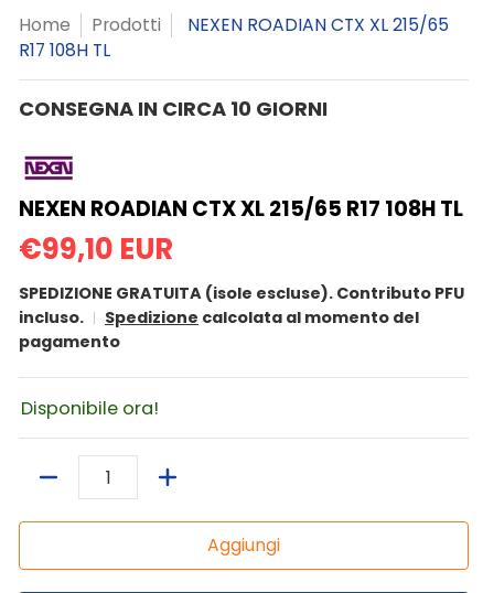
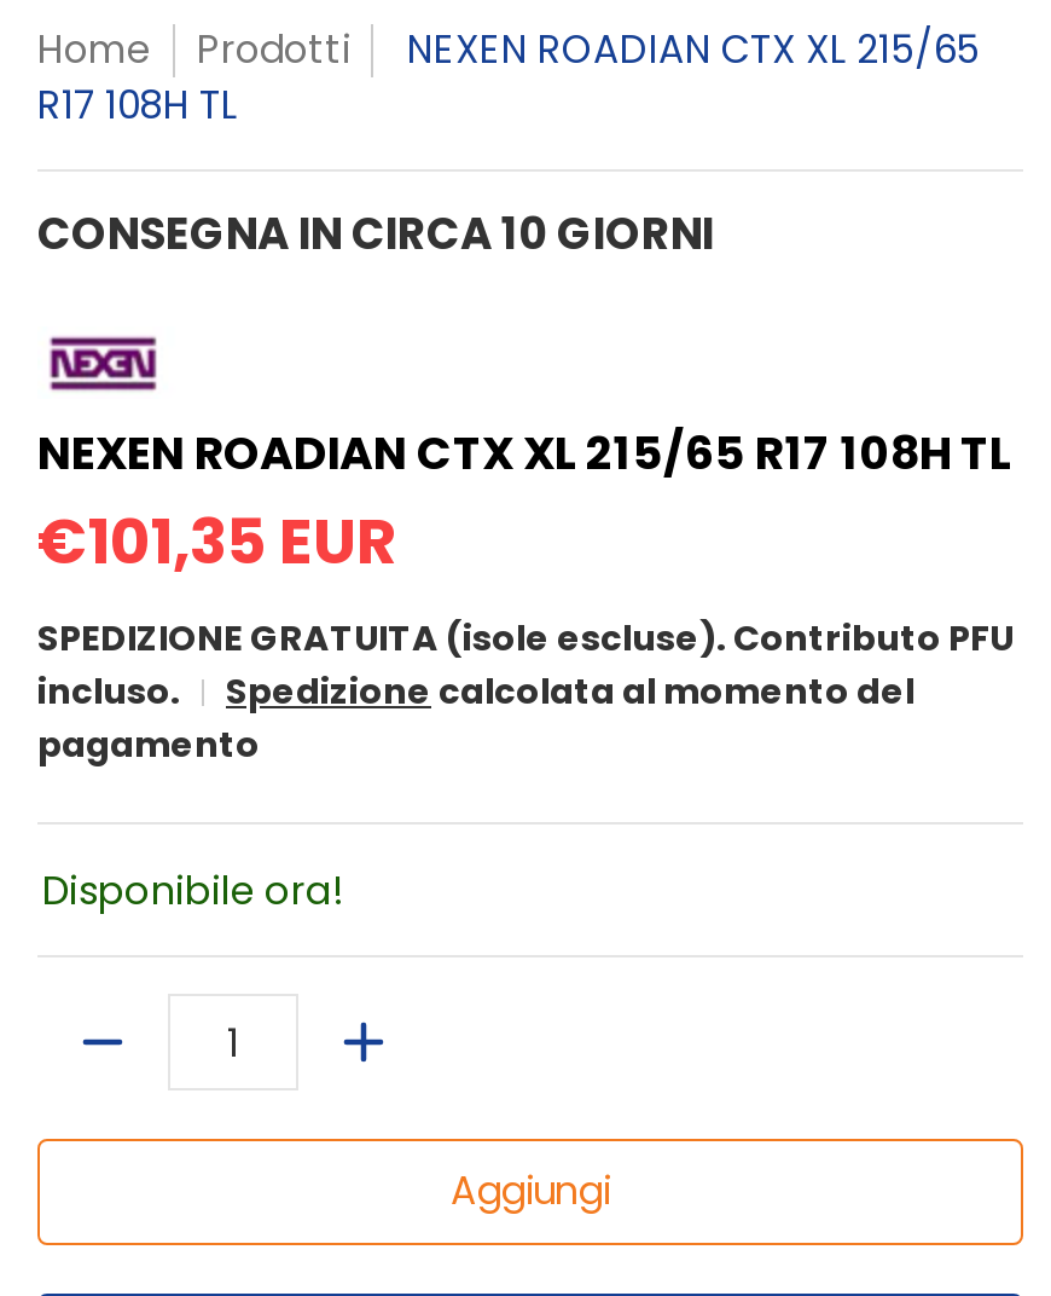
[19,229,173,269] €99,10 EUR -> [37,497,397,584] €101,35 EUR

